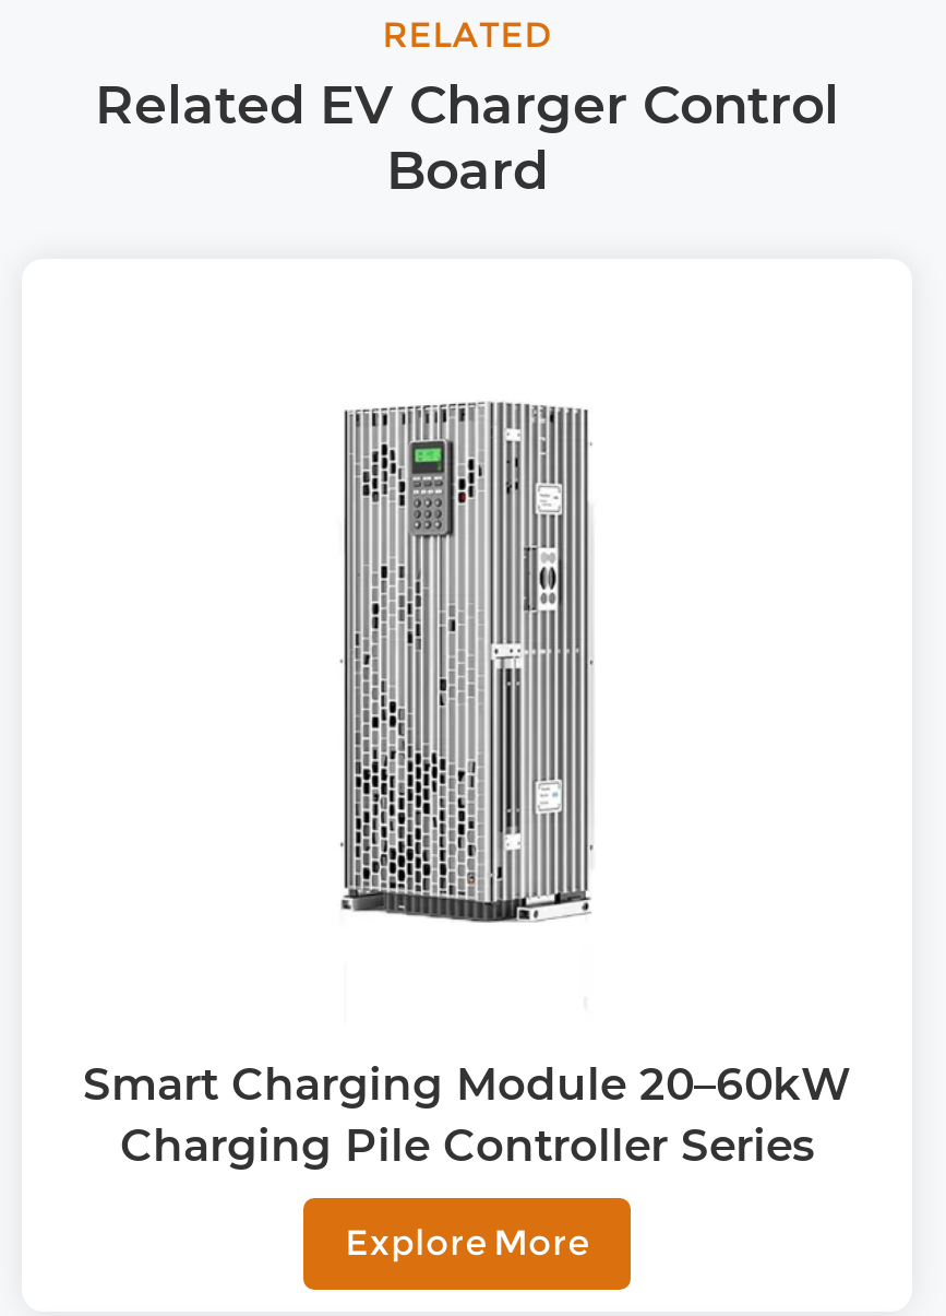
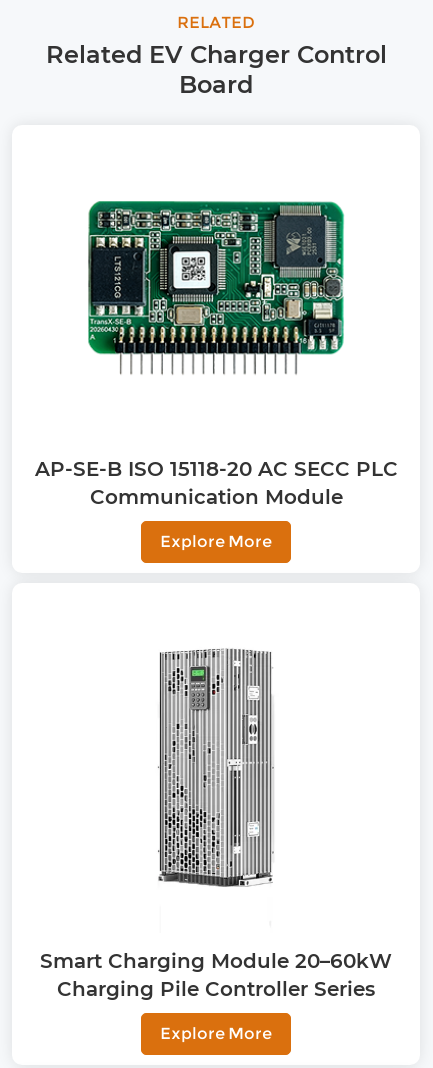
none -> [34,457,397,551] AP-SE-B ISO 15118-20 AC SECC PLC | Communication Module | Explore More
none -> [87,200,345,375] [image]

